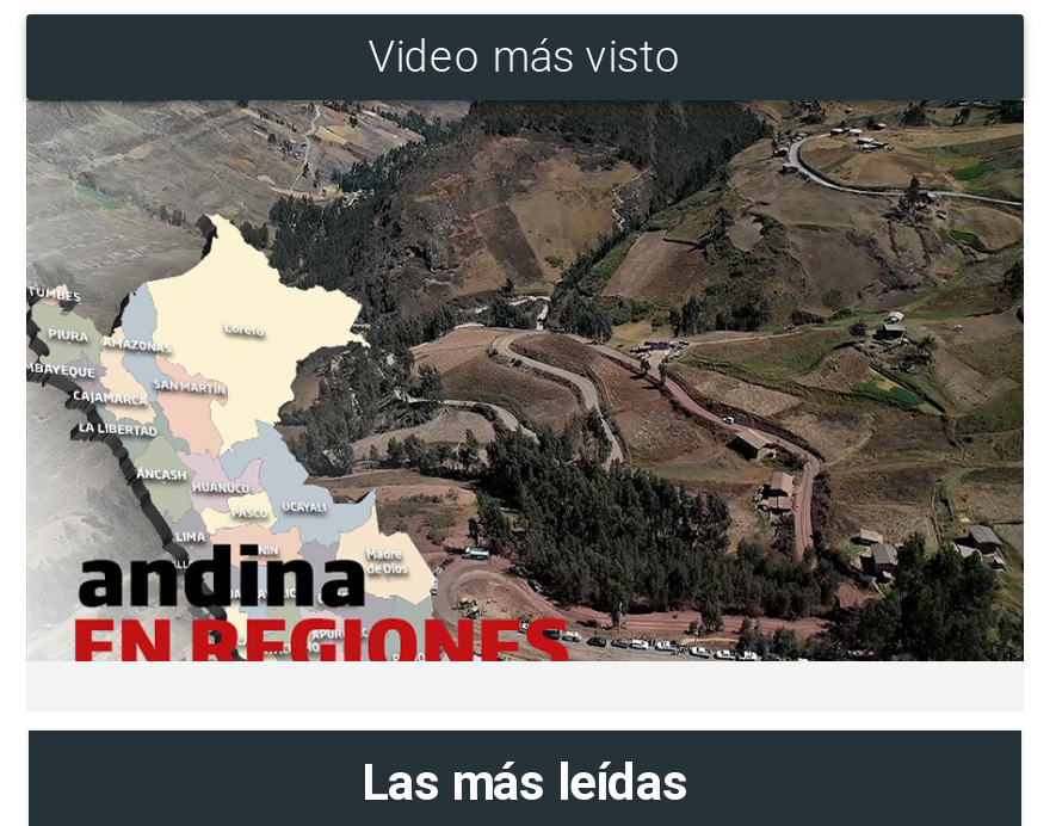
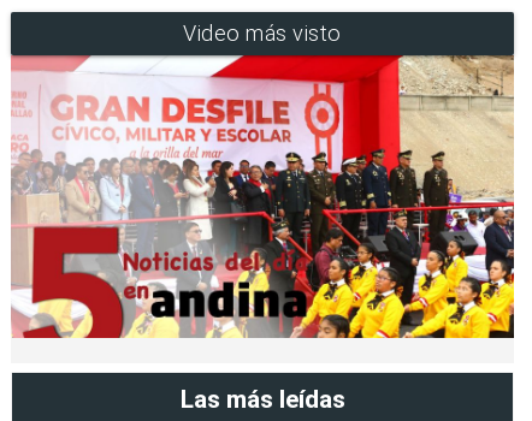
[24,100,1026,664] [image] -> [11,54,515,339] [image]

